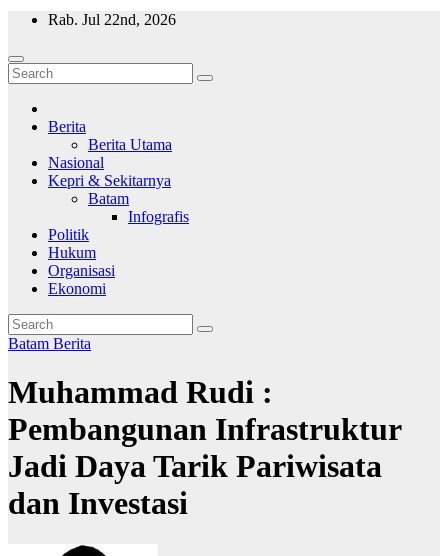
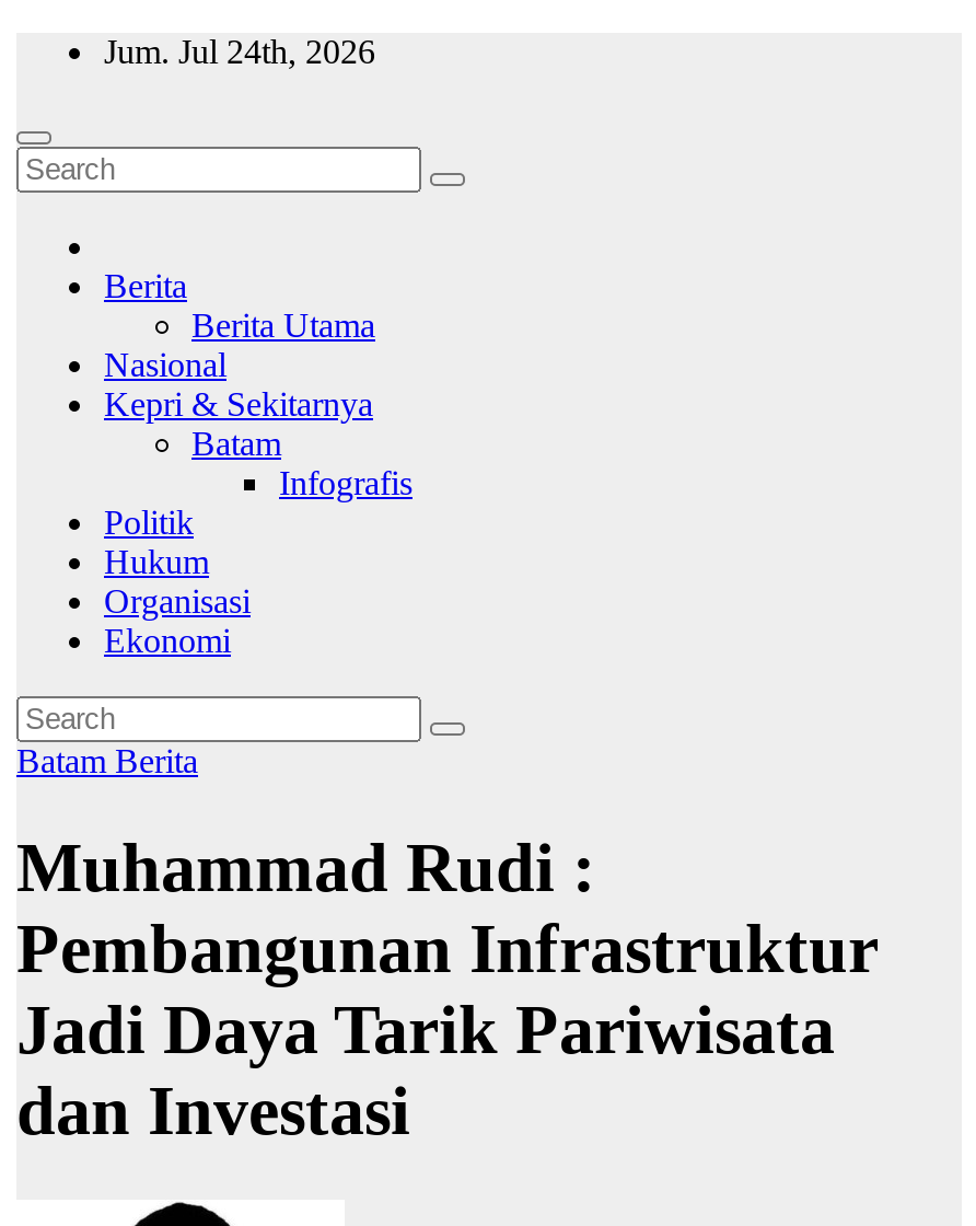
[48,11,176,28] Rab. Jul 22nd, 2026 -> [104,33,375,70] Jum. Jul 24th, 2026

